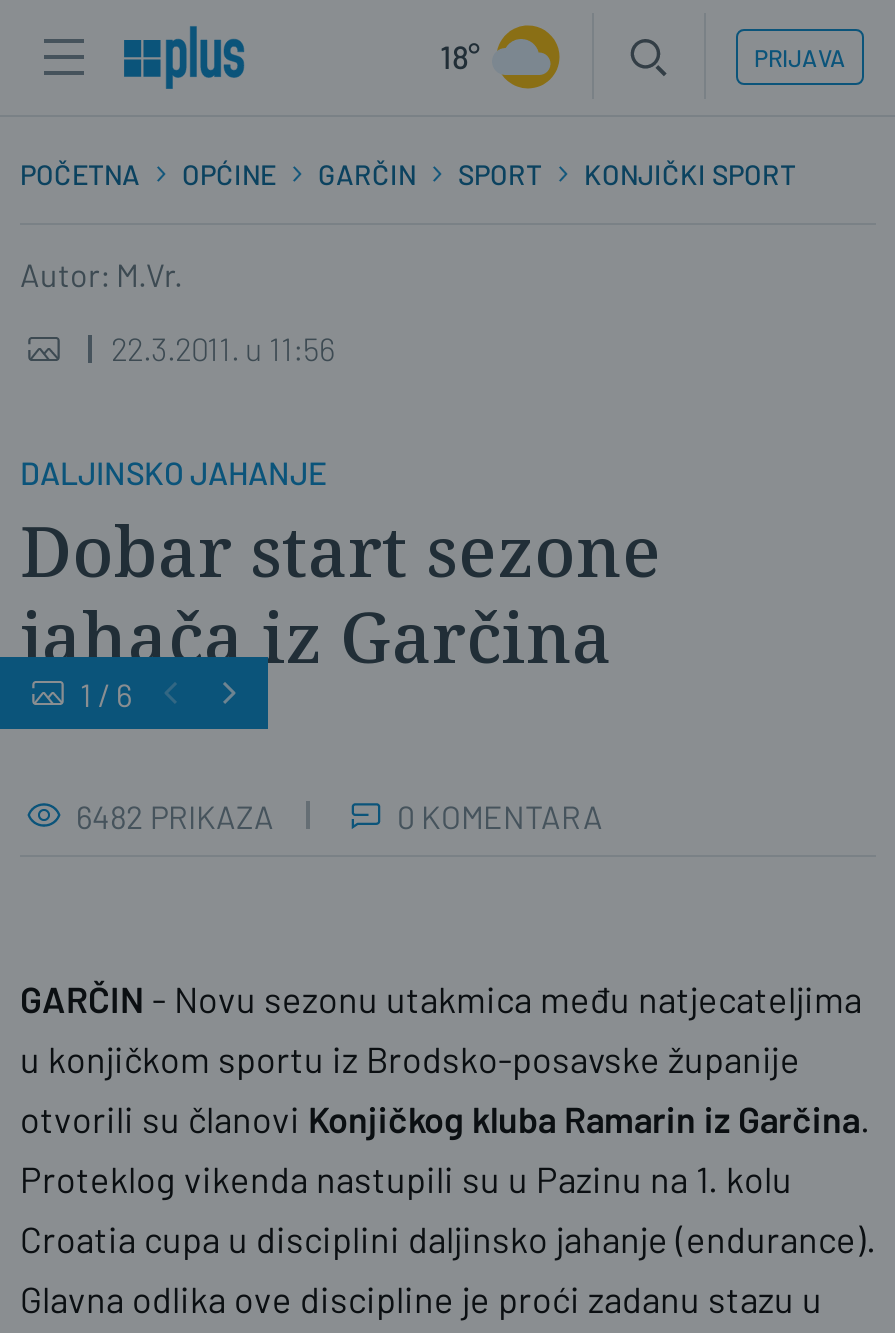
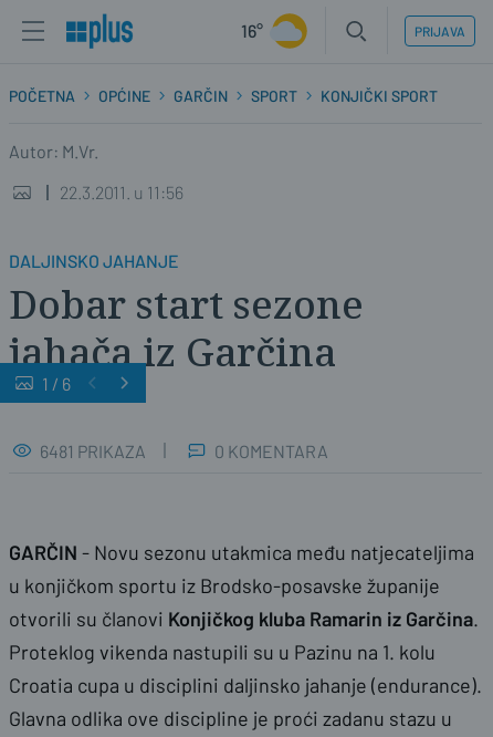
[440,37,480,75] 18° -> [241,20,263,41] 16°
[76,796,274,834] 6482 PRIKAZA -> [40,440,146,461] 6481 PRIKAZA

